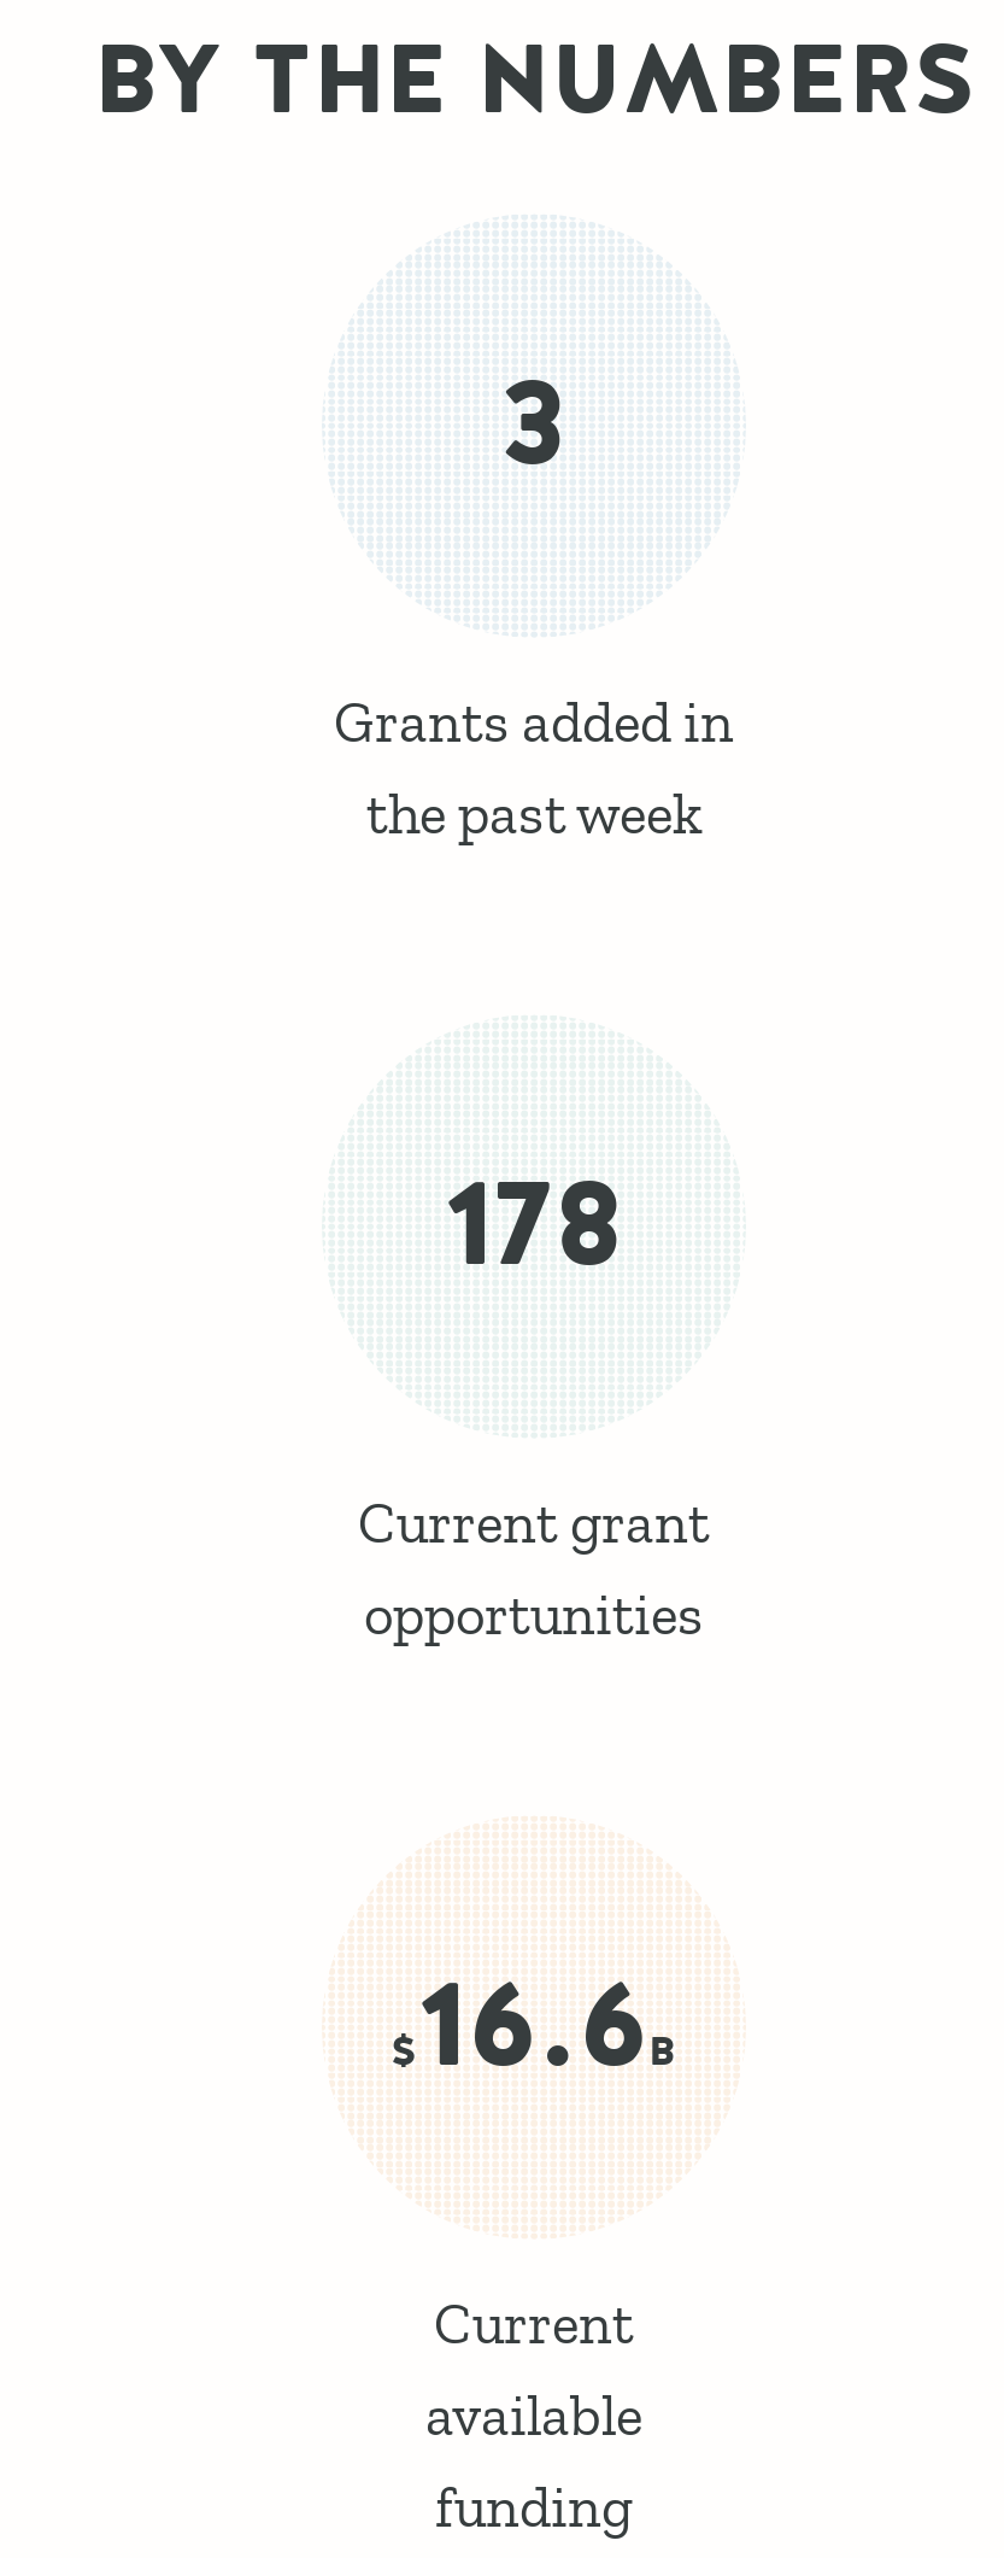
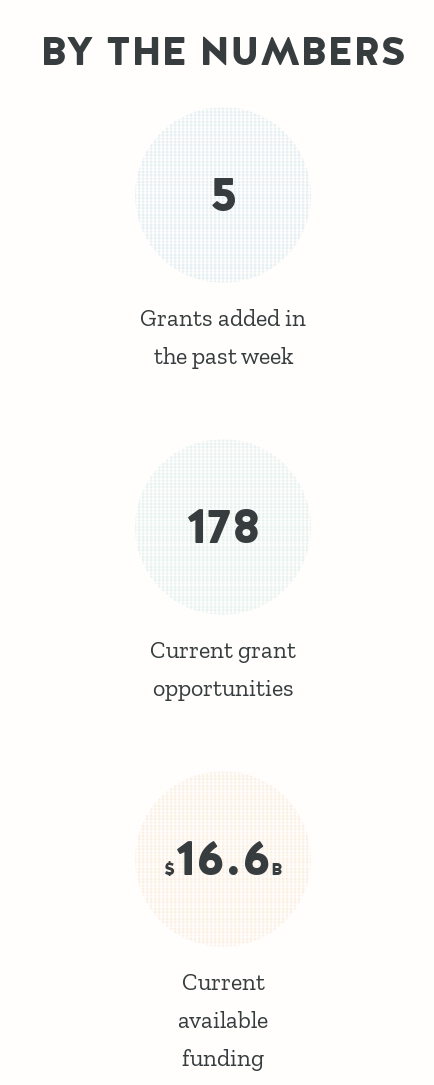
[500,344,568,508] 3 -> [208,161,237,229] 5

